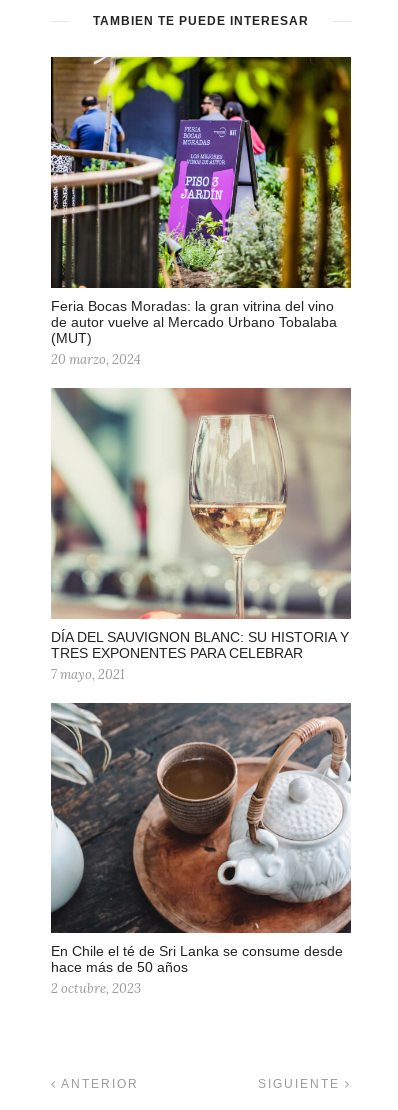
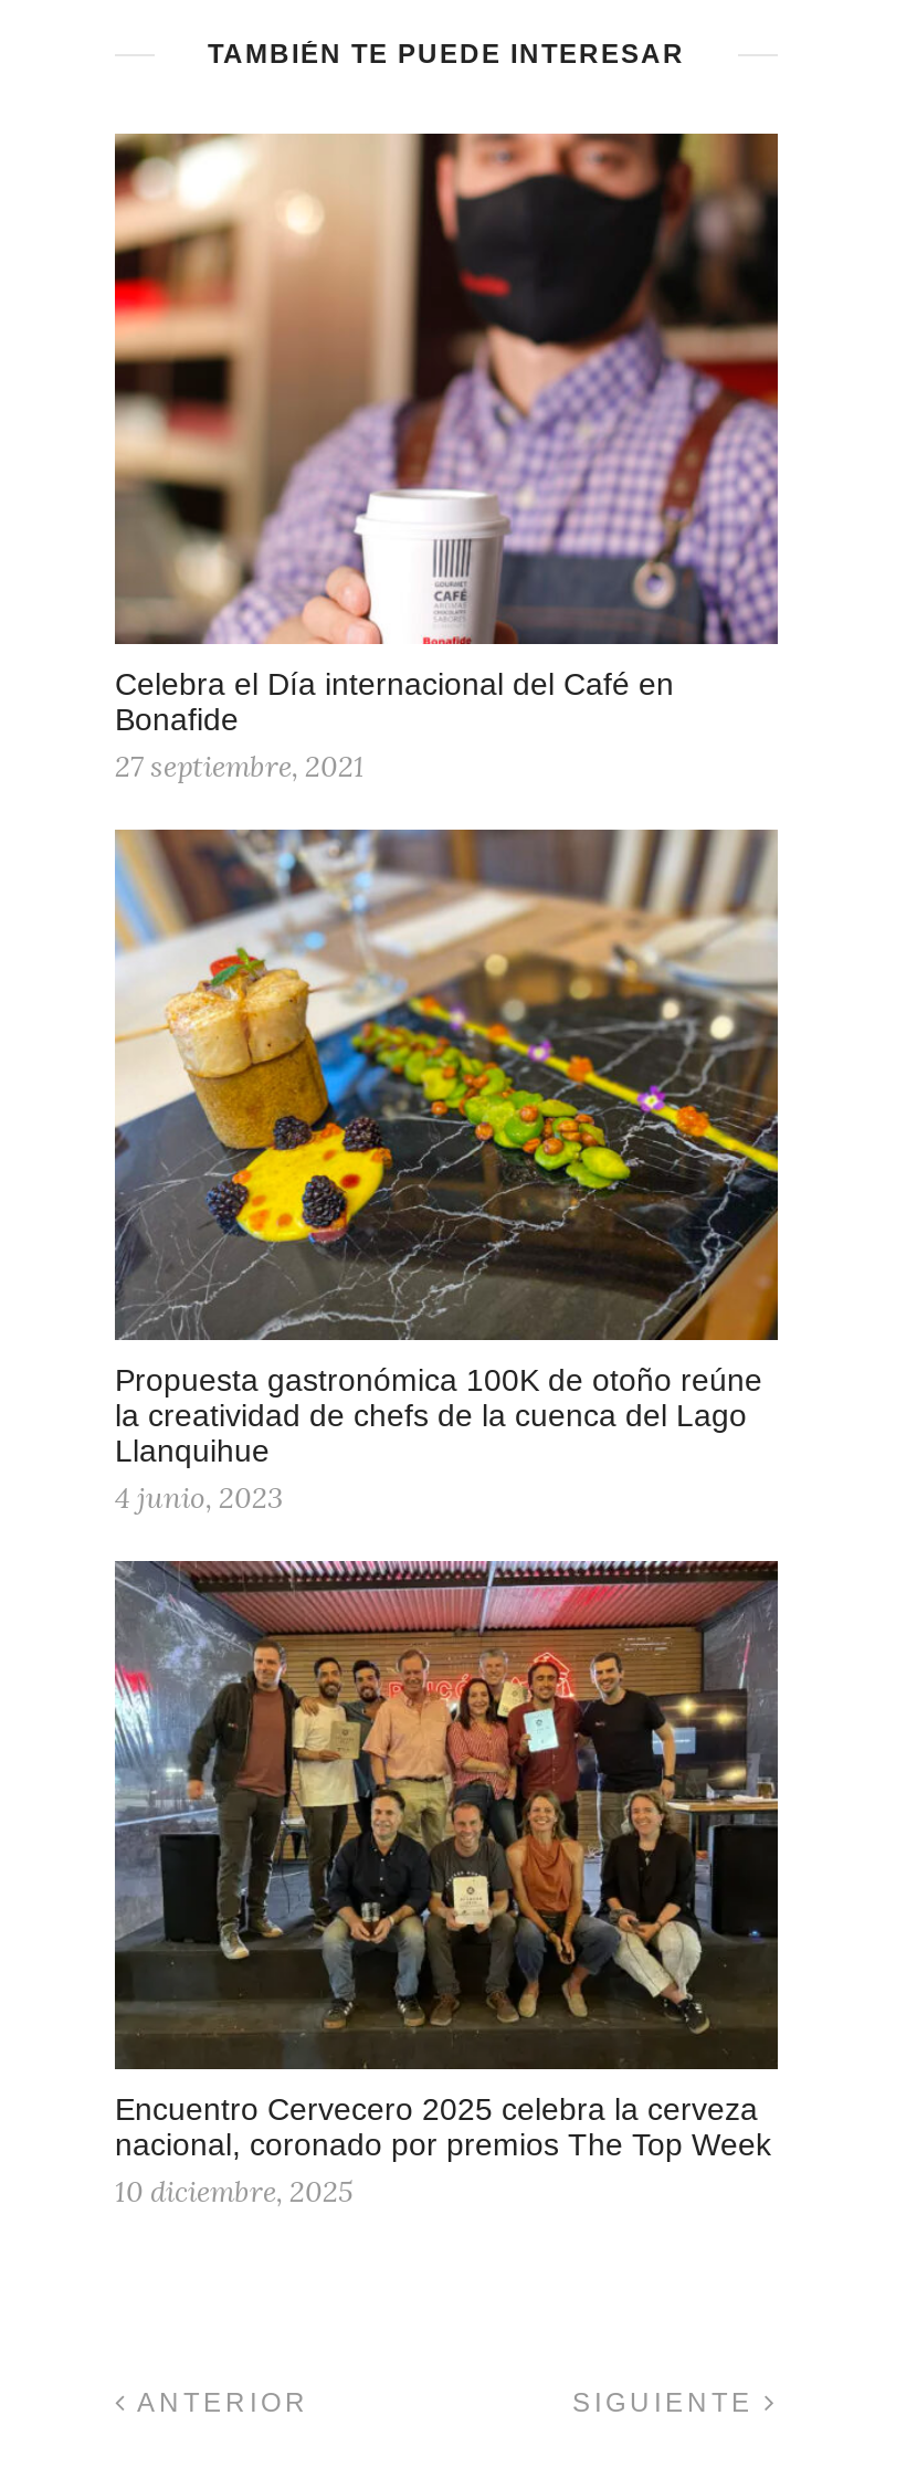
[50,56,352,368] [image] | Feria Bocas Moradas: la gran vitrina del vino | de autor vuelve al Mercado Urbano Tobalaba | (MUT) | 20 marzo, 2024 -> [113,131,780,785] [image] | Celebra el Día internacional del Café en | Bonafide | 27 septiembre, 2021
[50,372,352,683] [image] | DÍA DEL SAUVIGNON BLANC: SU HISTORIA Y | TRES EXPONENTES PARA CELEBRAR | 7 mayo, 2021 -> [113,827,780,1516] [image] | Propuesta gastronómica 100K de otoño reúne | la creatividad de chefs de la cuenca del Lago | Llanquihue | 4 junio, 2023
[50,702,352,997] [image] | En Chile el té de Sri Lanka se consume desde | hace más de 50 años | 2 octubre, 2023 -> [113,1559,780,2212] [image] | Encuentro Cervecero 2025 celebra la cerveza | nacional, coronado por premios The Top Week | 10 diciembre, 2025

